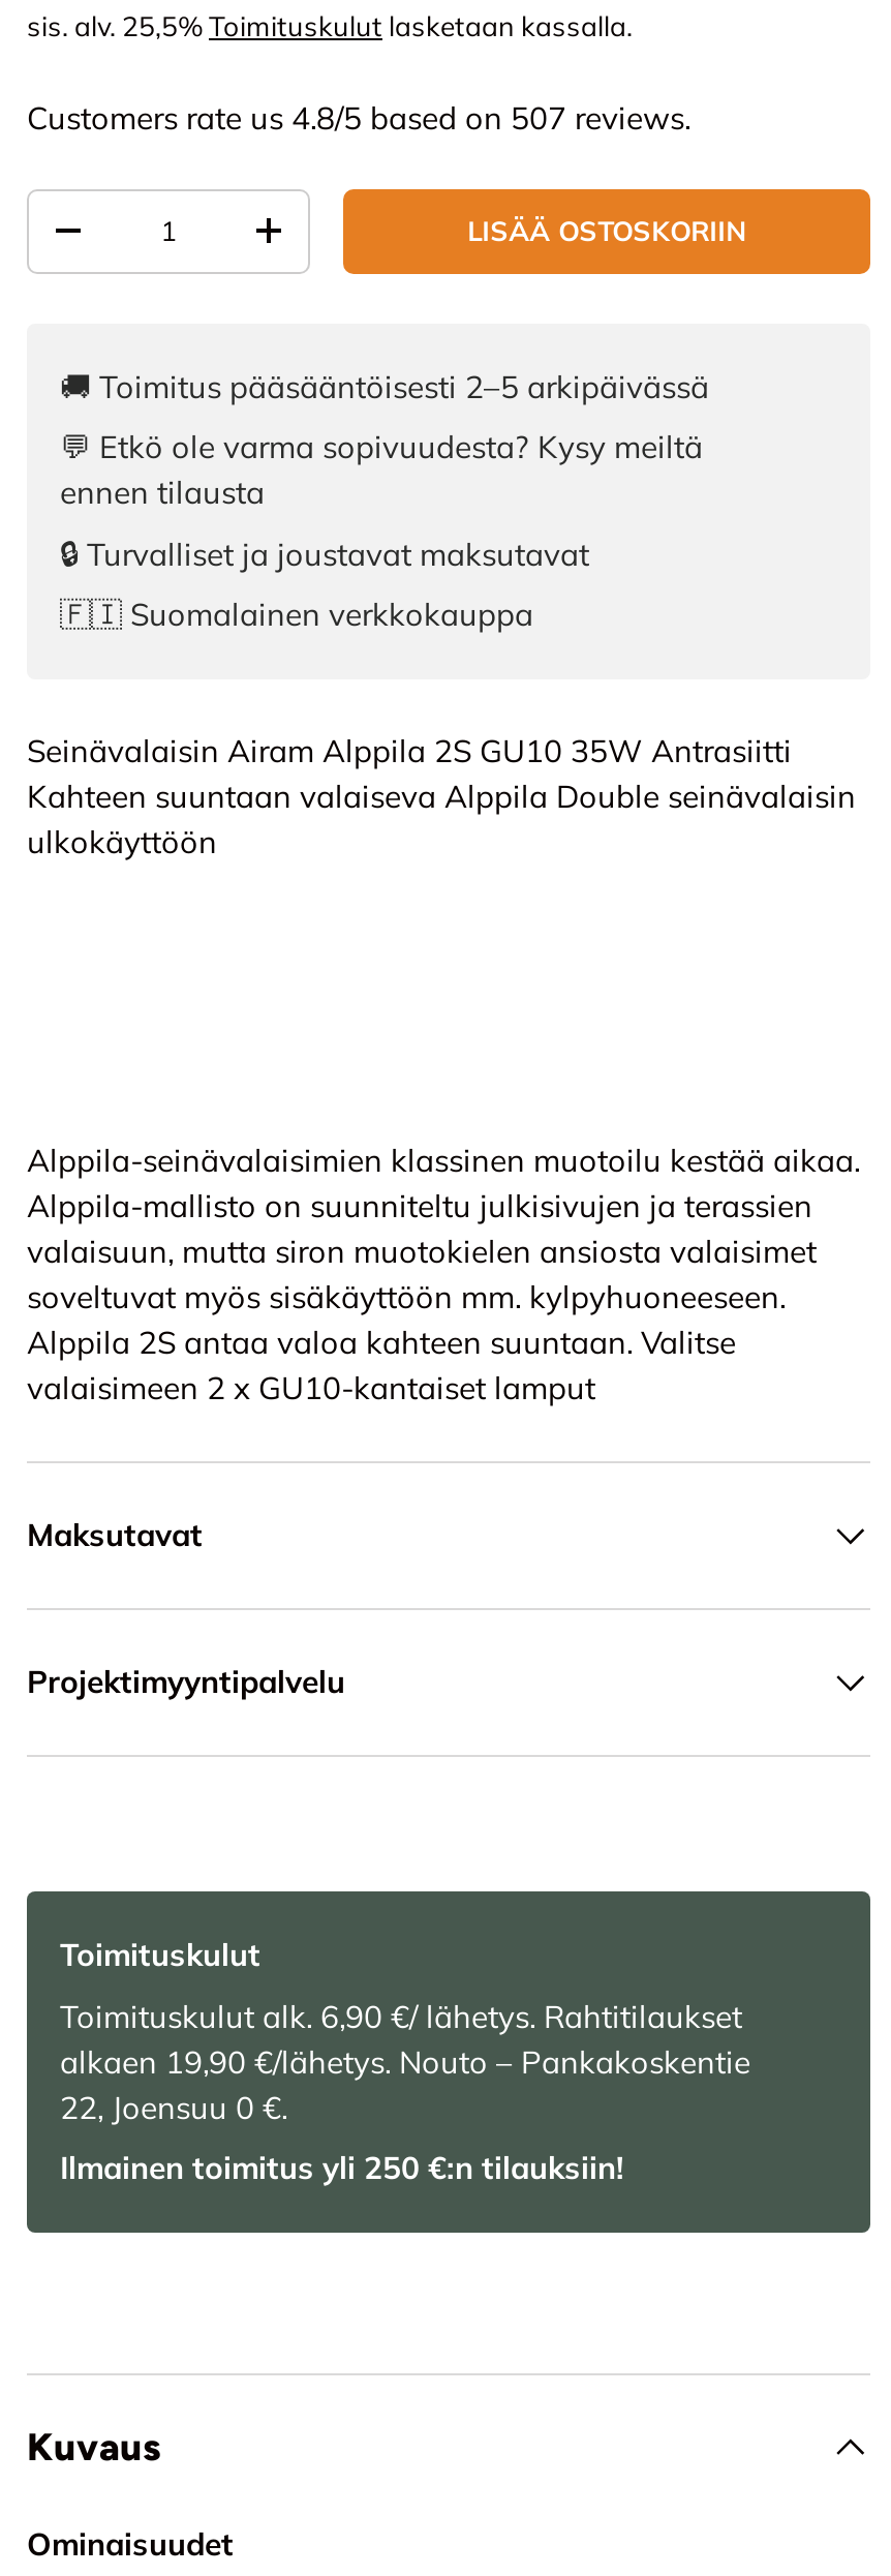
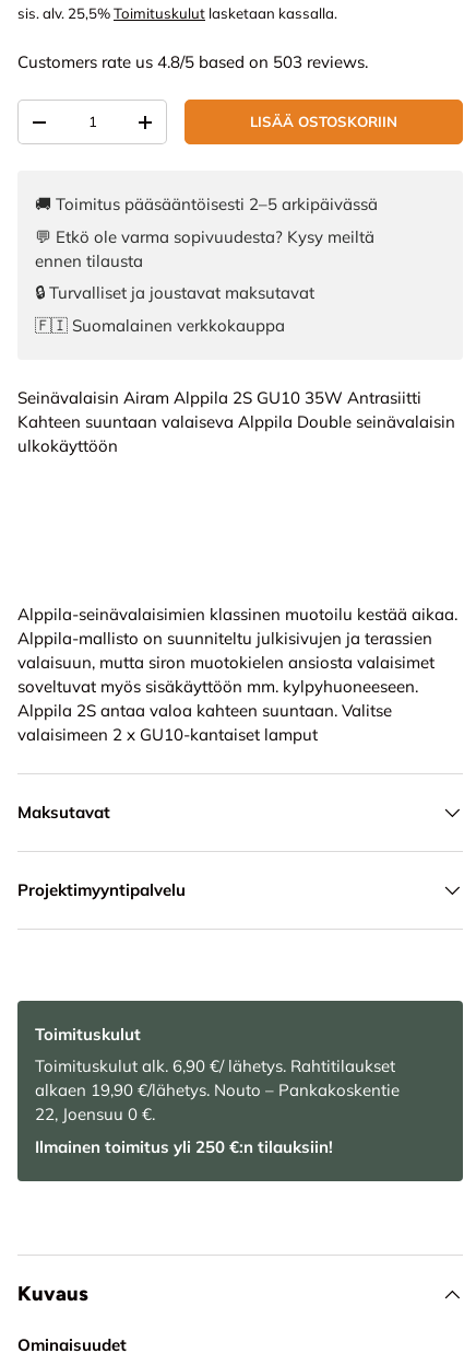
[27,98,690,137] Customers rate us 4.8/5 based on 507 reviews. -> [17,52,368,73] Customers rate us 4.8/5 based on 503 reviews.

